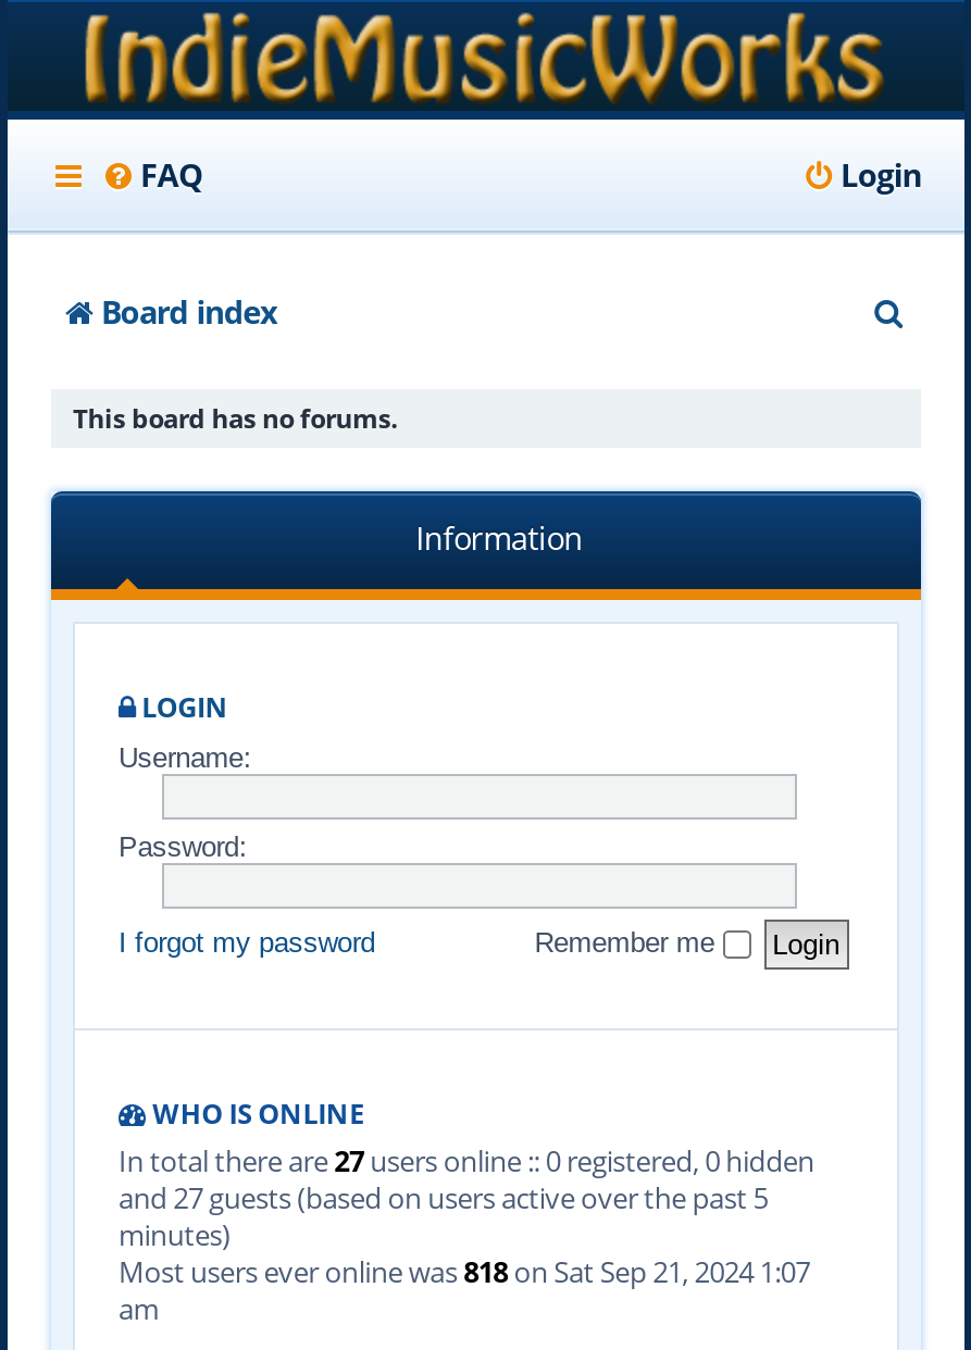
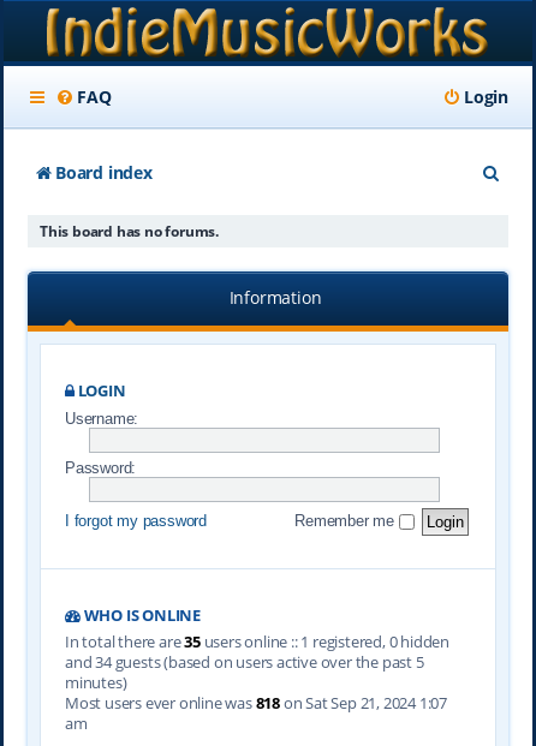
[119,1141,814,1180] In total there are 27 users online :: 0 registered, 0 hidden -> [65,631,449,652] In total there are 35 users online :: 1 registered, 0 hidden
[119,1178,768,1217] and 27 guests (based on users active over the past 5 -> [65,651,424,673] and 34 guests (based on users active over the past 5

